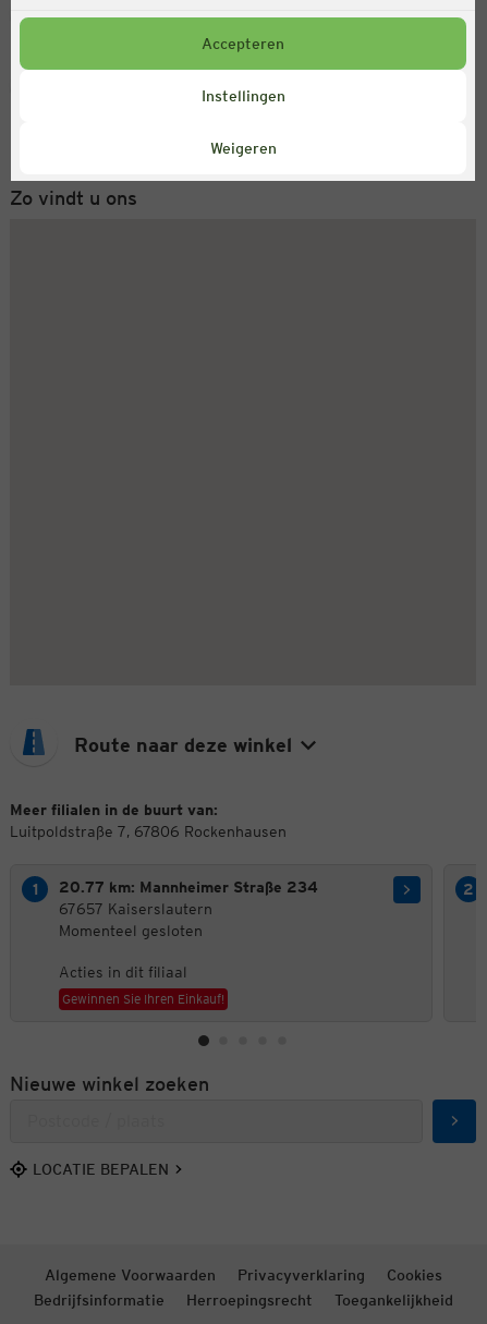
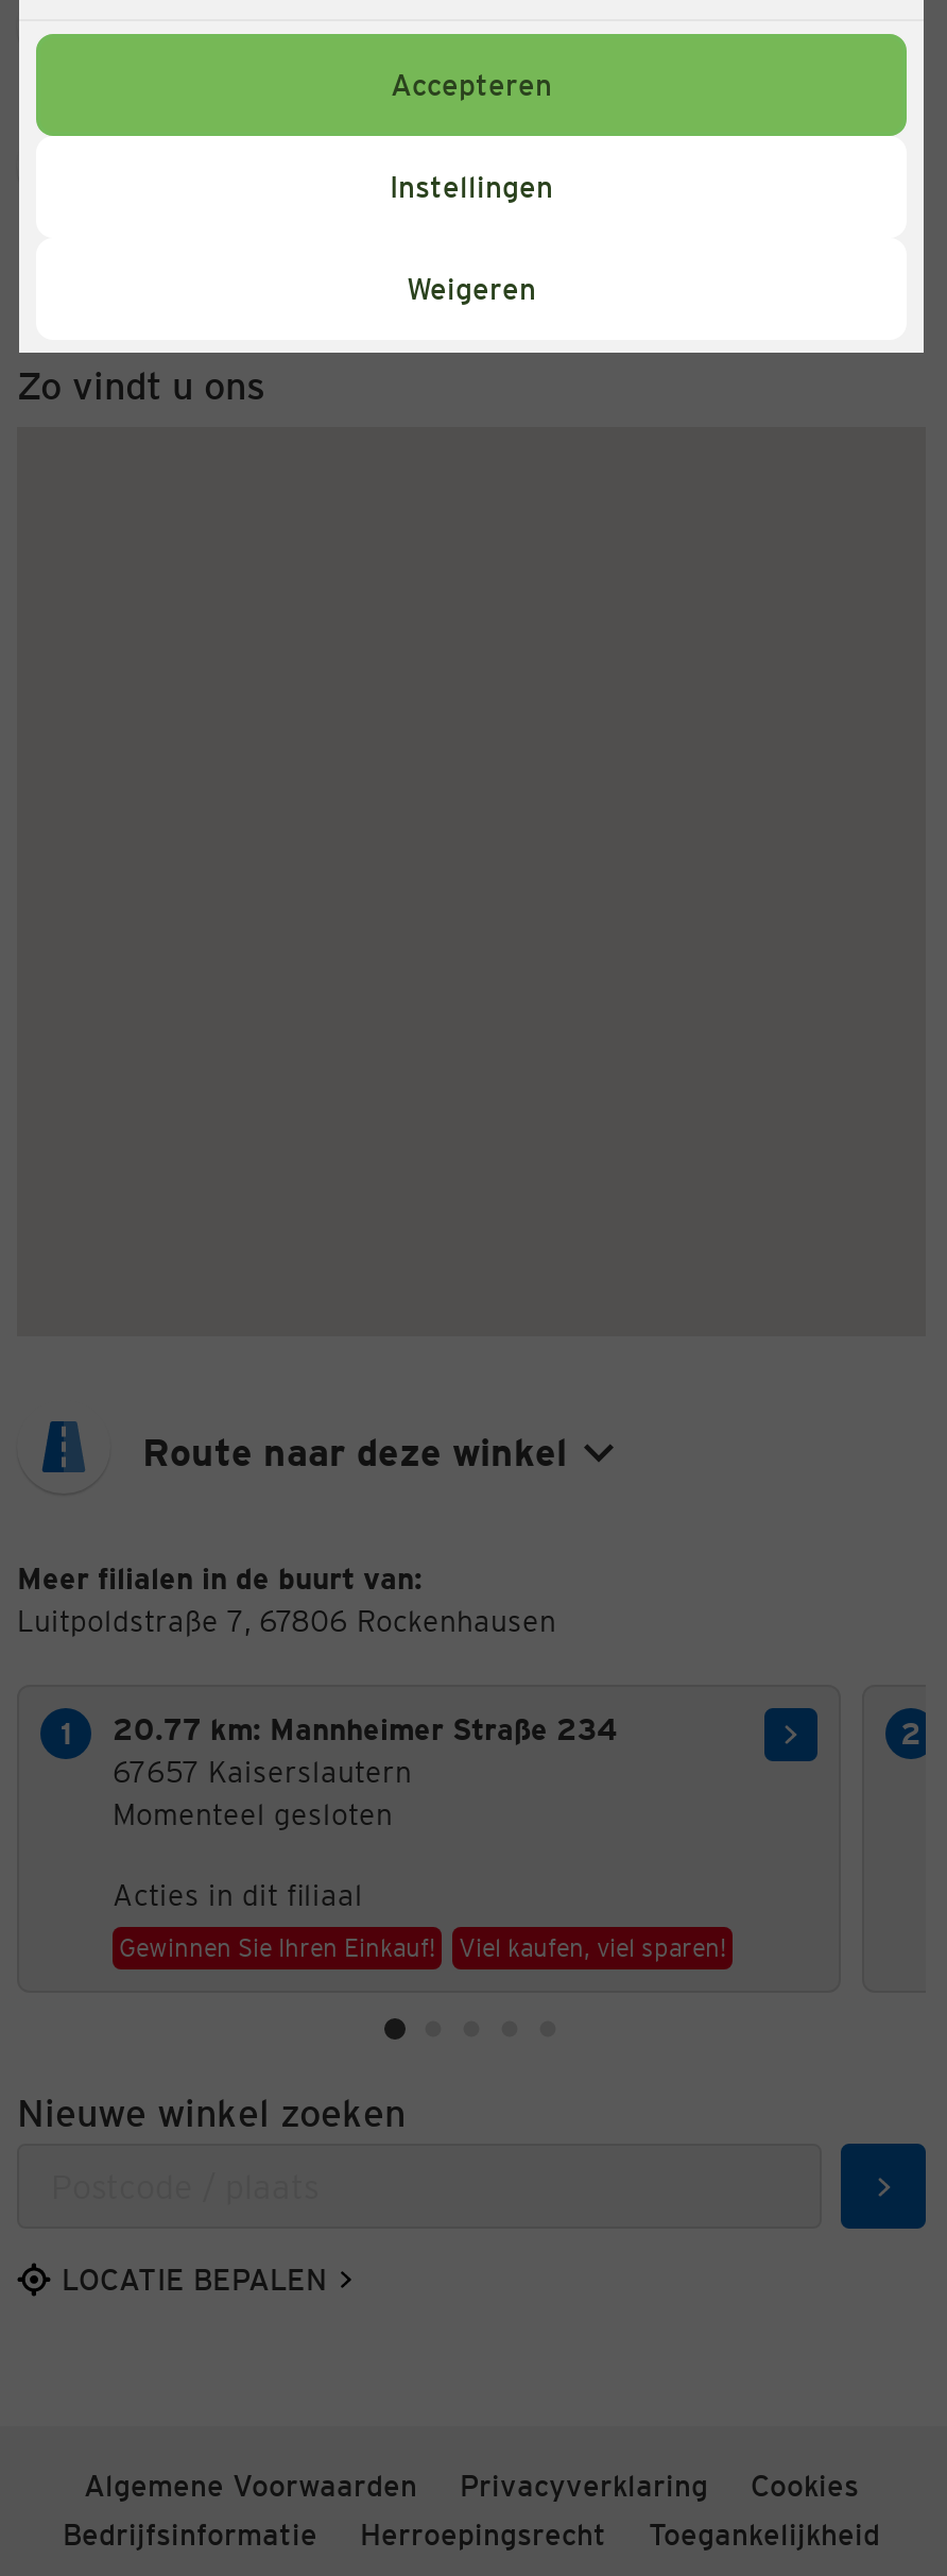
none -> [459,1931,726,1963] Viel kaufen, viel sparen!

